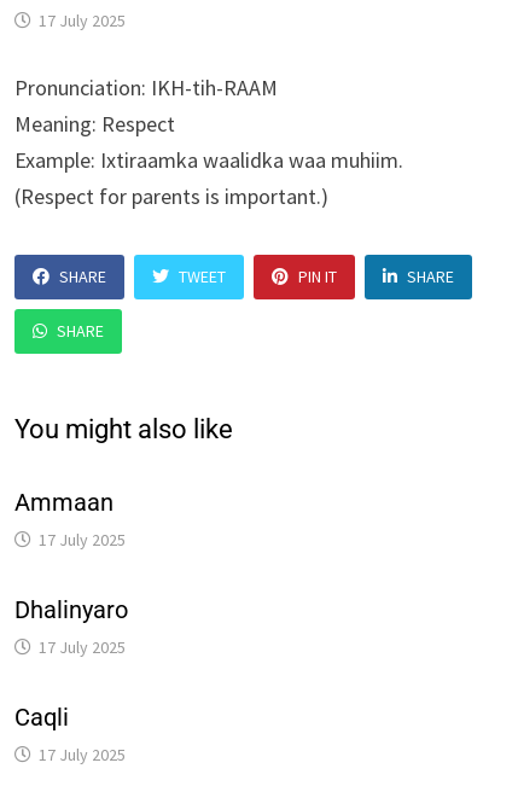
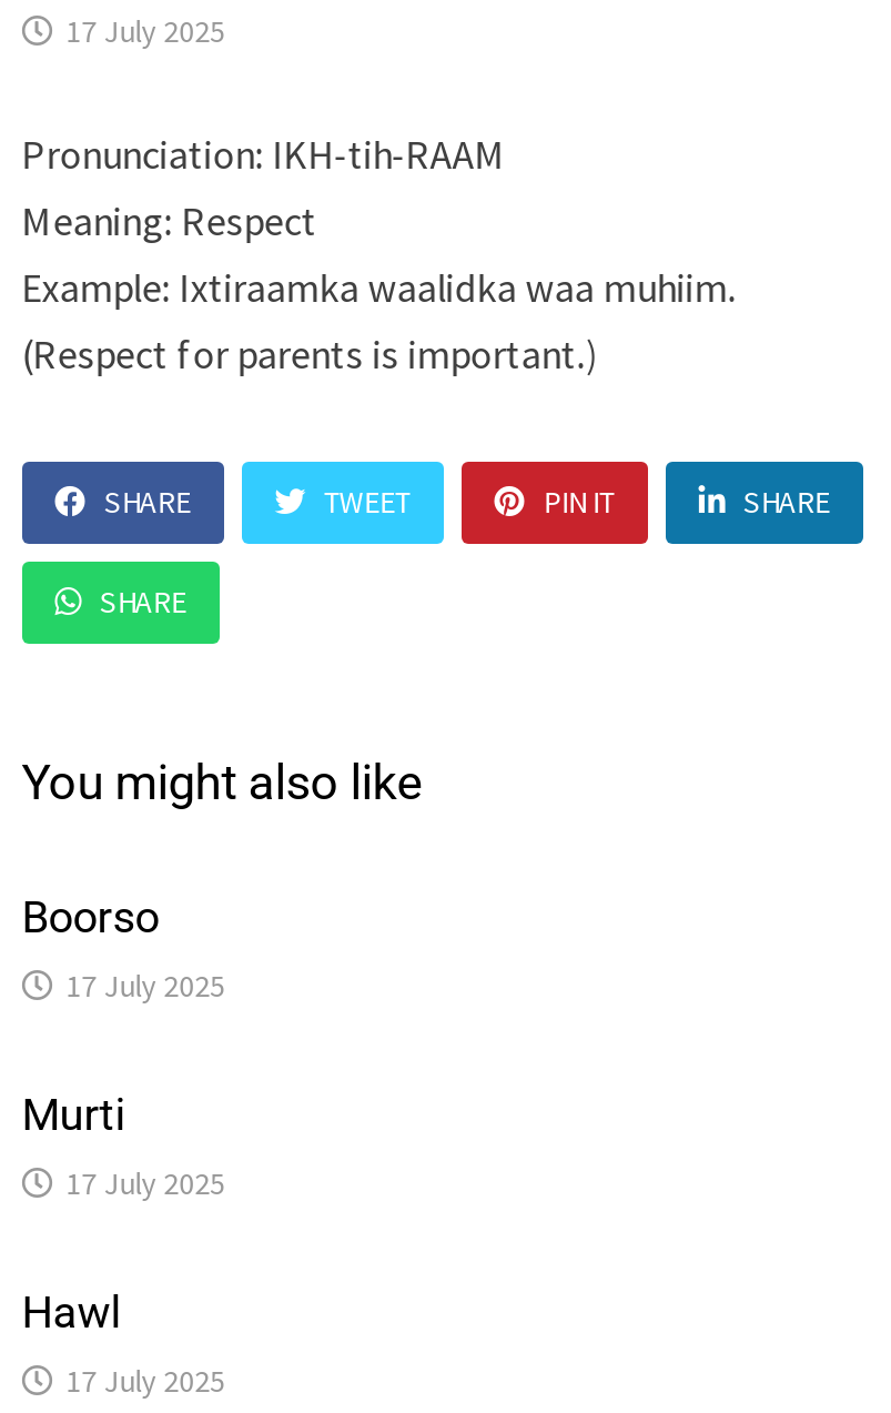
[14,488,113,517] Ammaan -> [22,890,159,943] Boorso
[14,595,128,624] Dhalinyaro -> [22,1088,126,1141] Murti
[14,703,69,732] Caqli -> [22,1285,122,1339] Hawl

